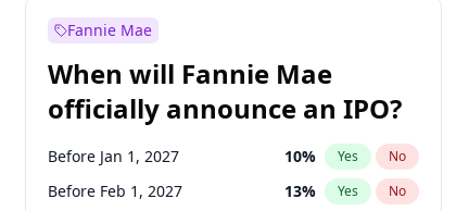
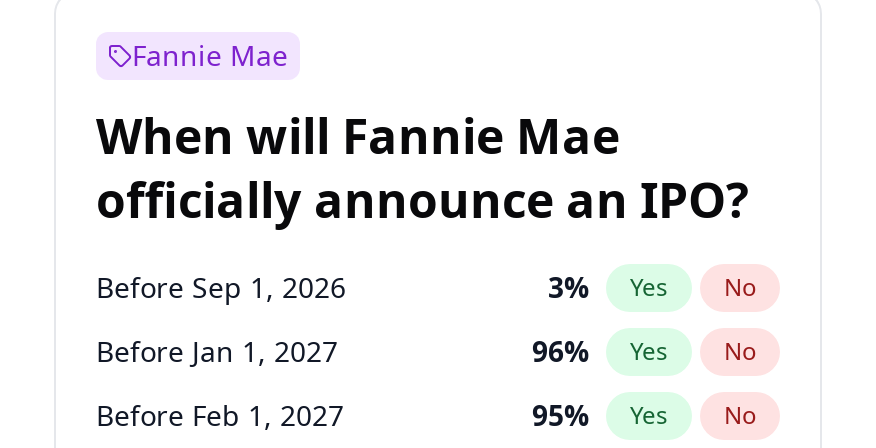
none -> [96,268,756,306] Before Sep 1, 2026 | 3% | Yes | No
[284,146,406,166] 10% Yes No -> [532,332,756,370] 96% Yes No
[284,181,406,201] 13% Yes No -> [532,396,756,434] 95% Yes No

